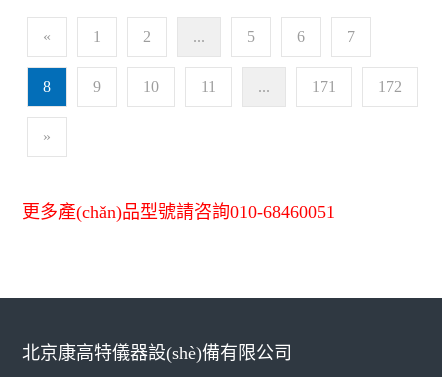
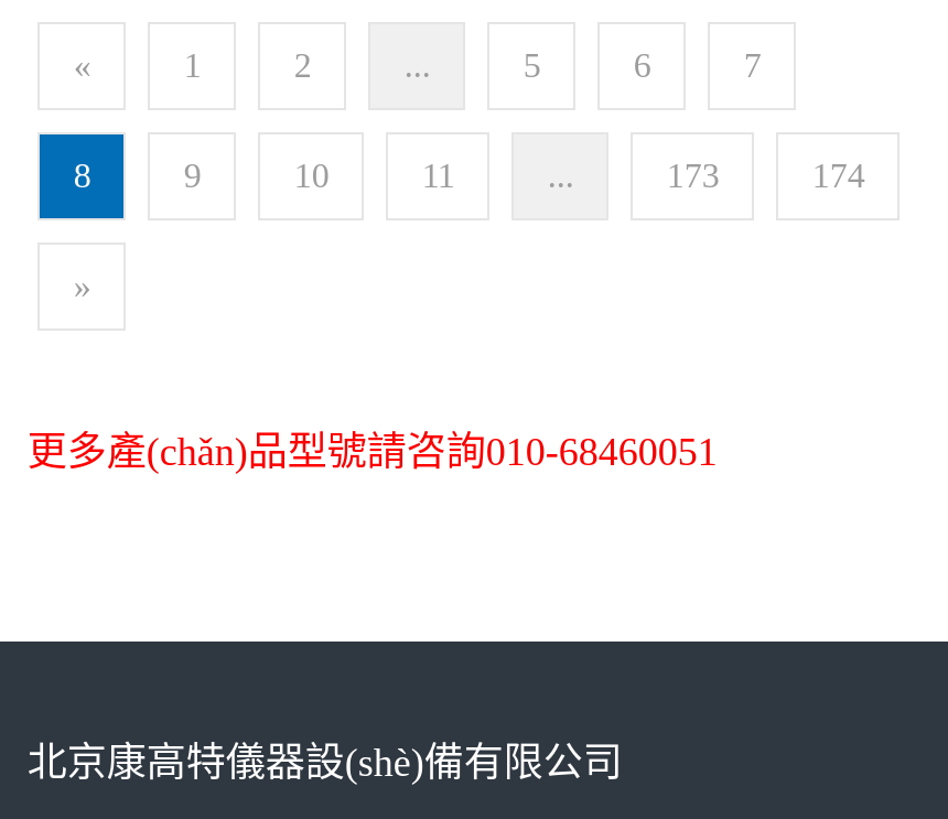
[312,78,336,95] 171 -> [667,156,720,193] 173
[378,78,402,95] 172 -> [812,156,865,193] 174

